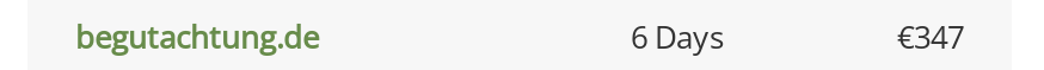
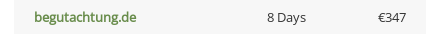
[631,15,724,58] 6 Days -> [266,8,305,26] 8 Days

